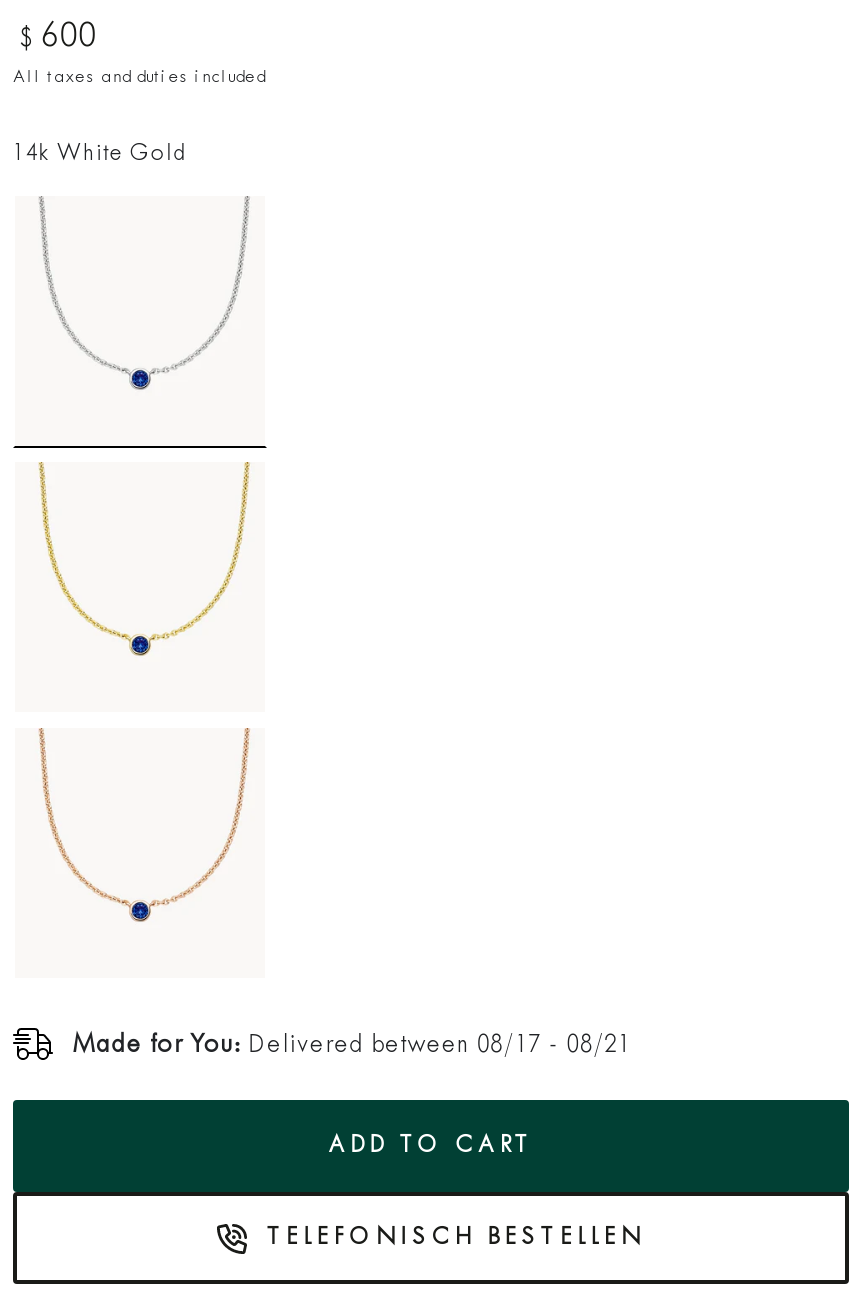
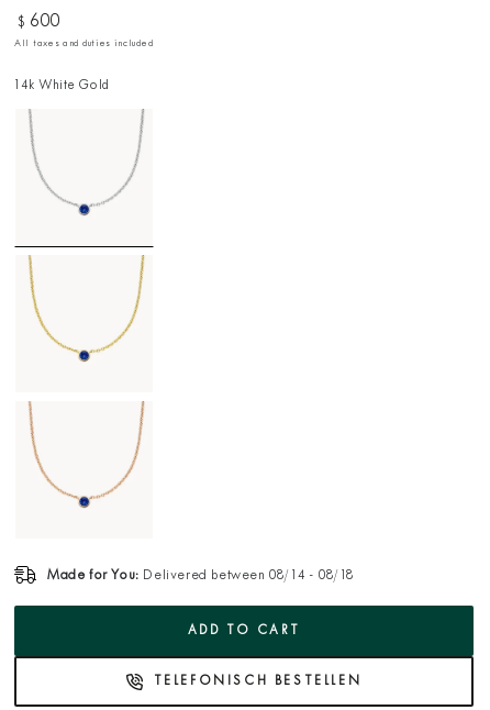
[73,1033,631,1057] Made for You: Delivered between 08/17 - 08/21 -> [47,569,354,582] Made for You: Delivered between 08/14 - 08/18

